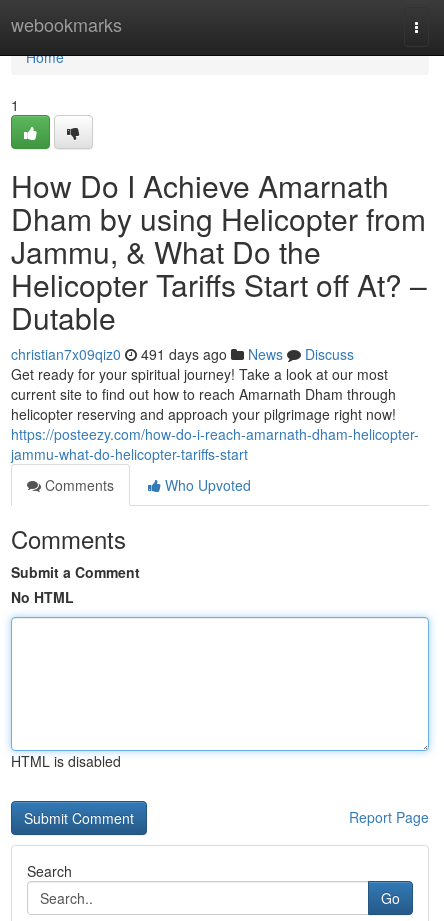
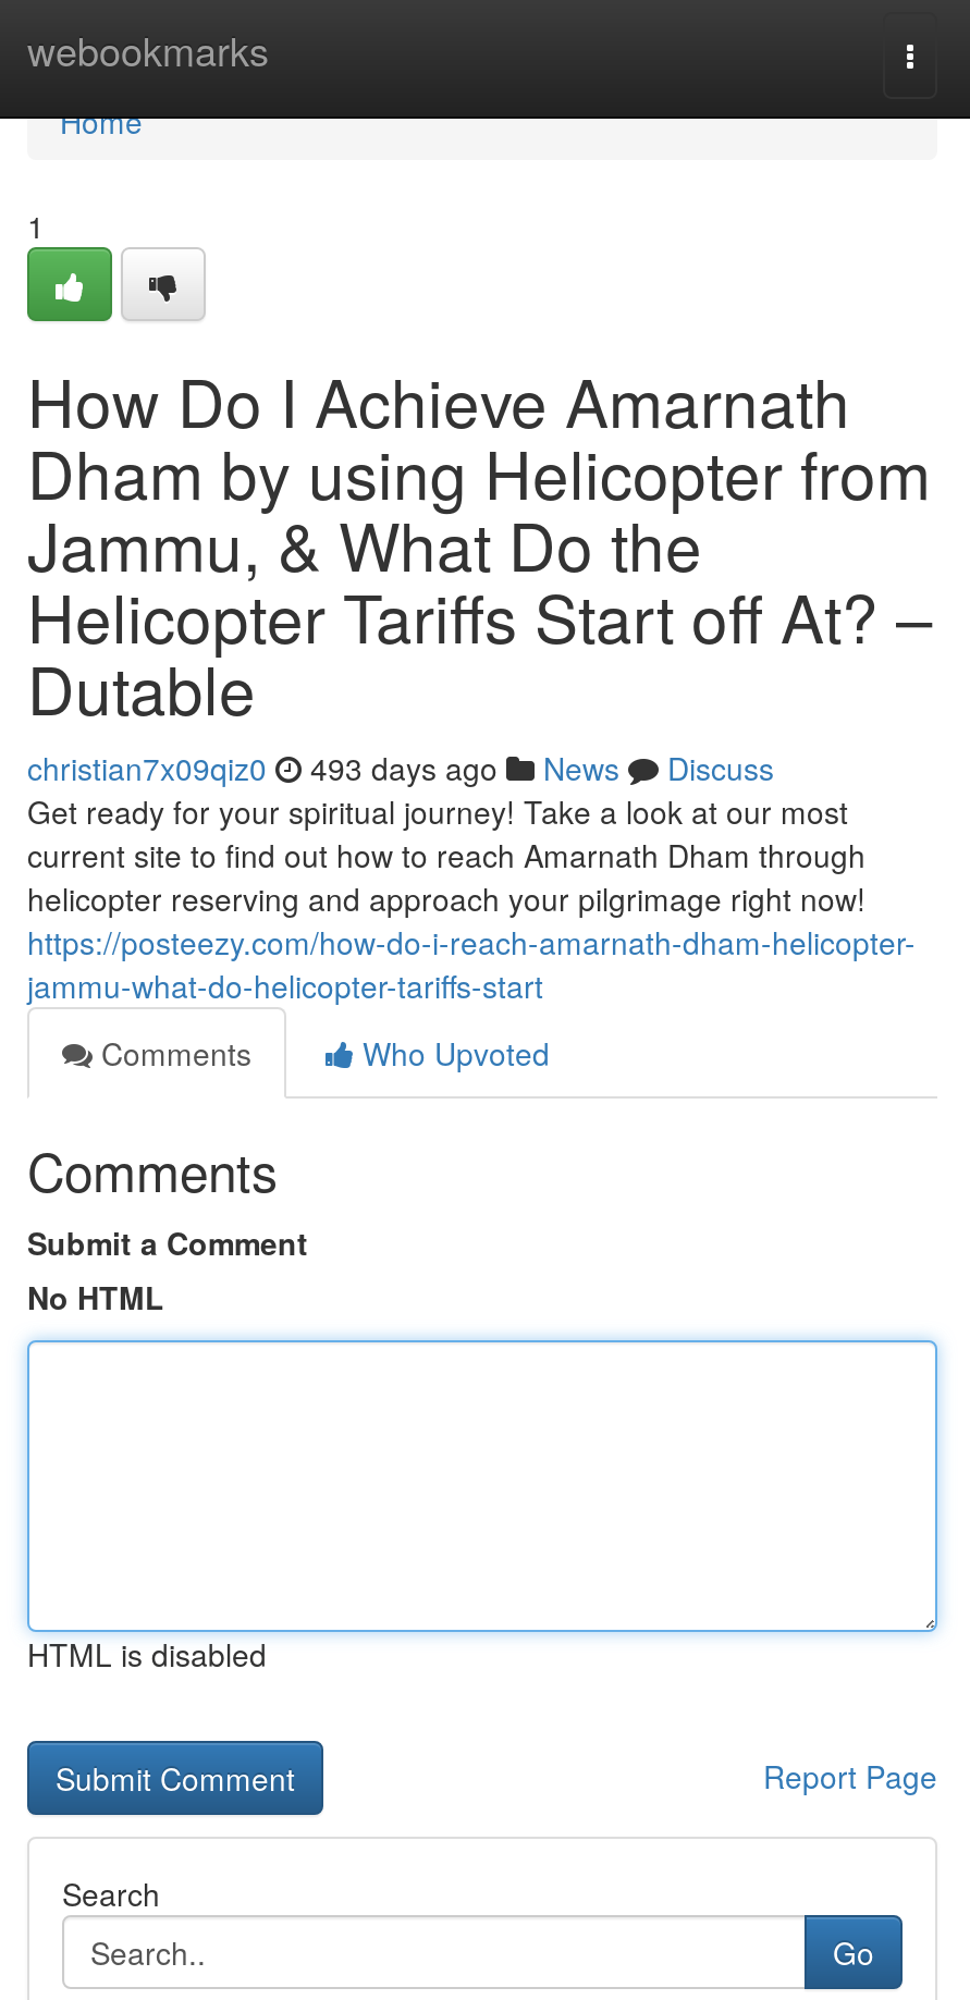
[11,344,354,364] christian7x09qiz0 491 days ago News Discuss -> [27,746,774,789] christian7x09qiz0 493 days ago News Discuss

